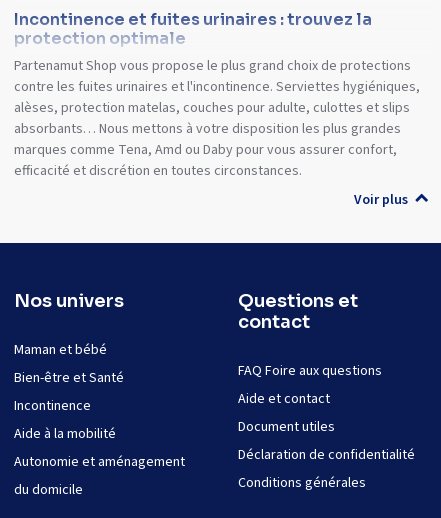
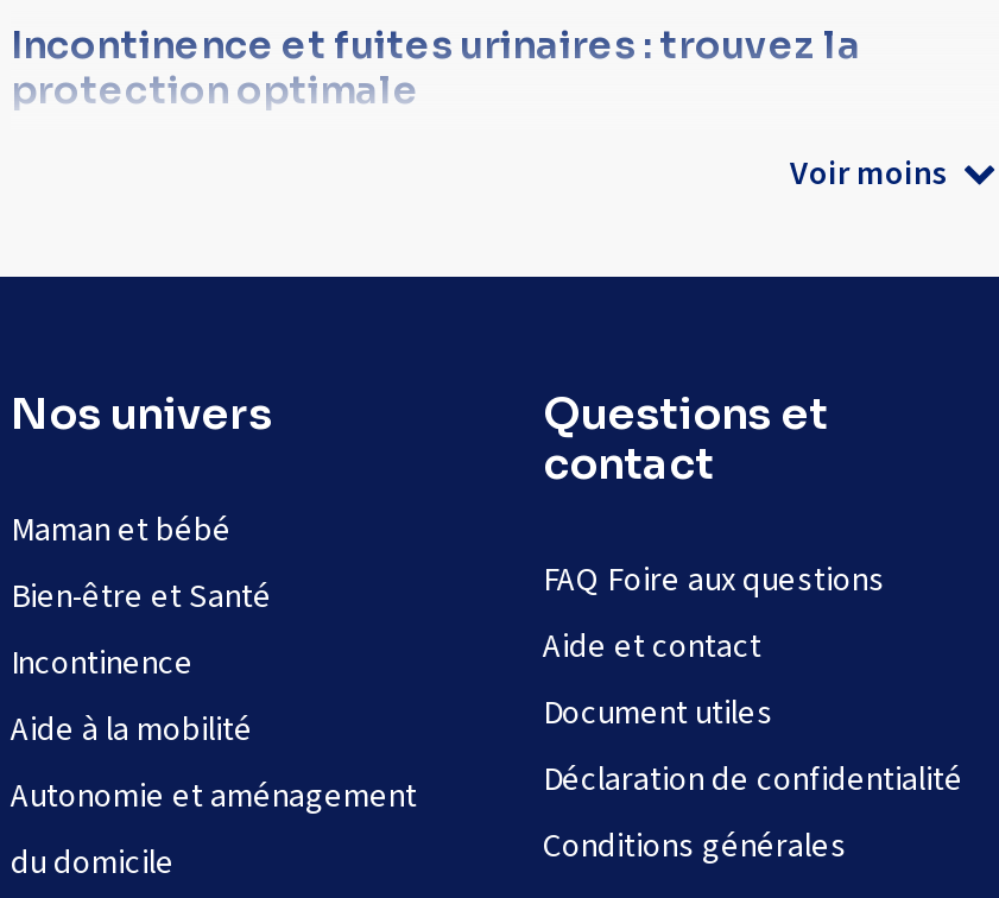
[14,56,420,210] Partenamut Shop vous propose le plus grand choix de protections | contre les fuites urinaires et l'incontinence. Serviettes hygiéniques, | alèses, protection matelas, couches pour adulte, culottes et slips | absorbants… Nous mettons à votre disposition les plus grandes | marques comme Tena, Amd ou Daby pour vous assurer confort, | efficacité et discrétion en toutes circonstances. | Voir plus -> [783,150,954,198] Voir moins

